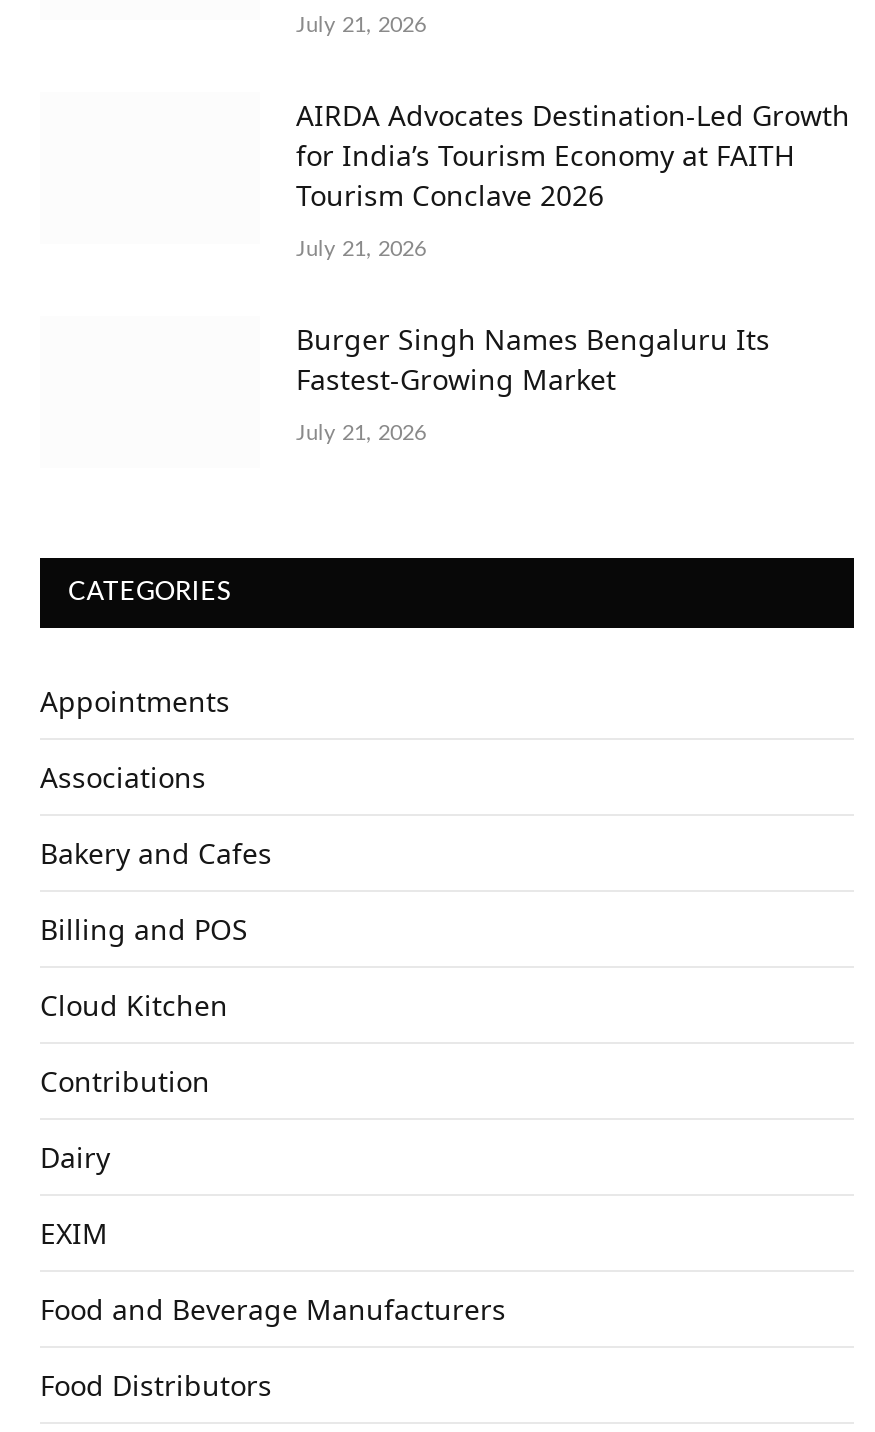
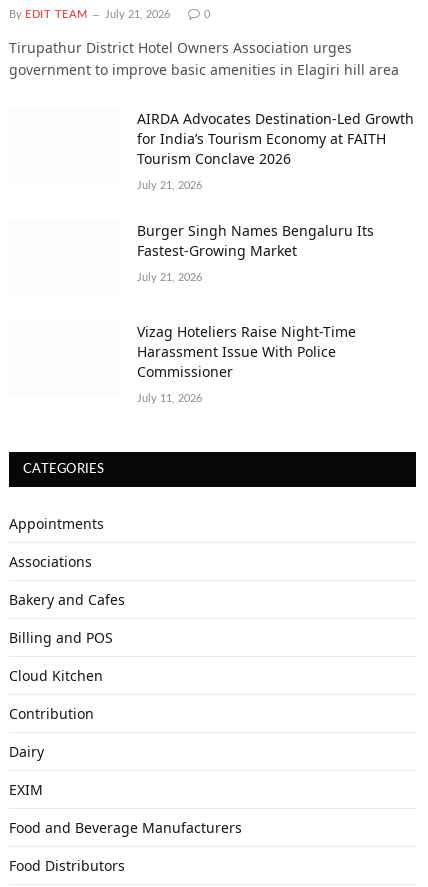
none -> [9,8,88,19] By EDIT TEAM
none -> [9,8,399,78] 0 | Tirupathur District Hotel Owners Association urges | government to improve basic amenities in Elagiri hill area
none -> [137,321,356,403] Vizag Hoteliers Raise Night-Time | Harassment Issue With Police | Commissioner | July 11, 2026

